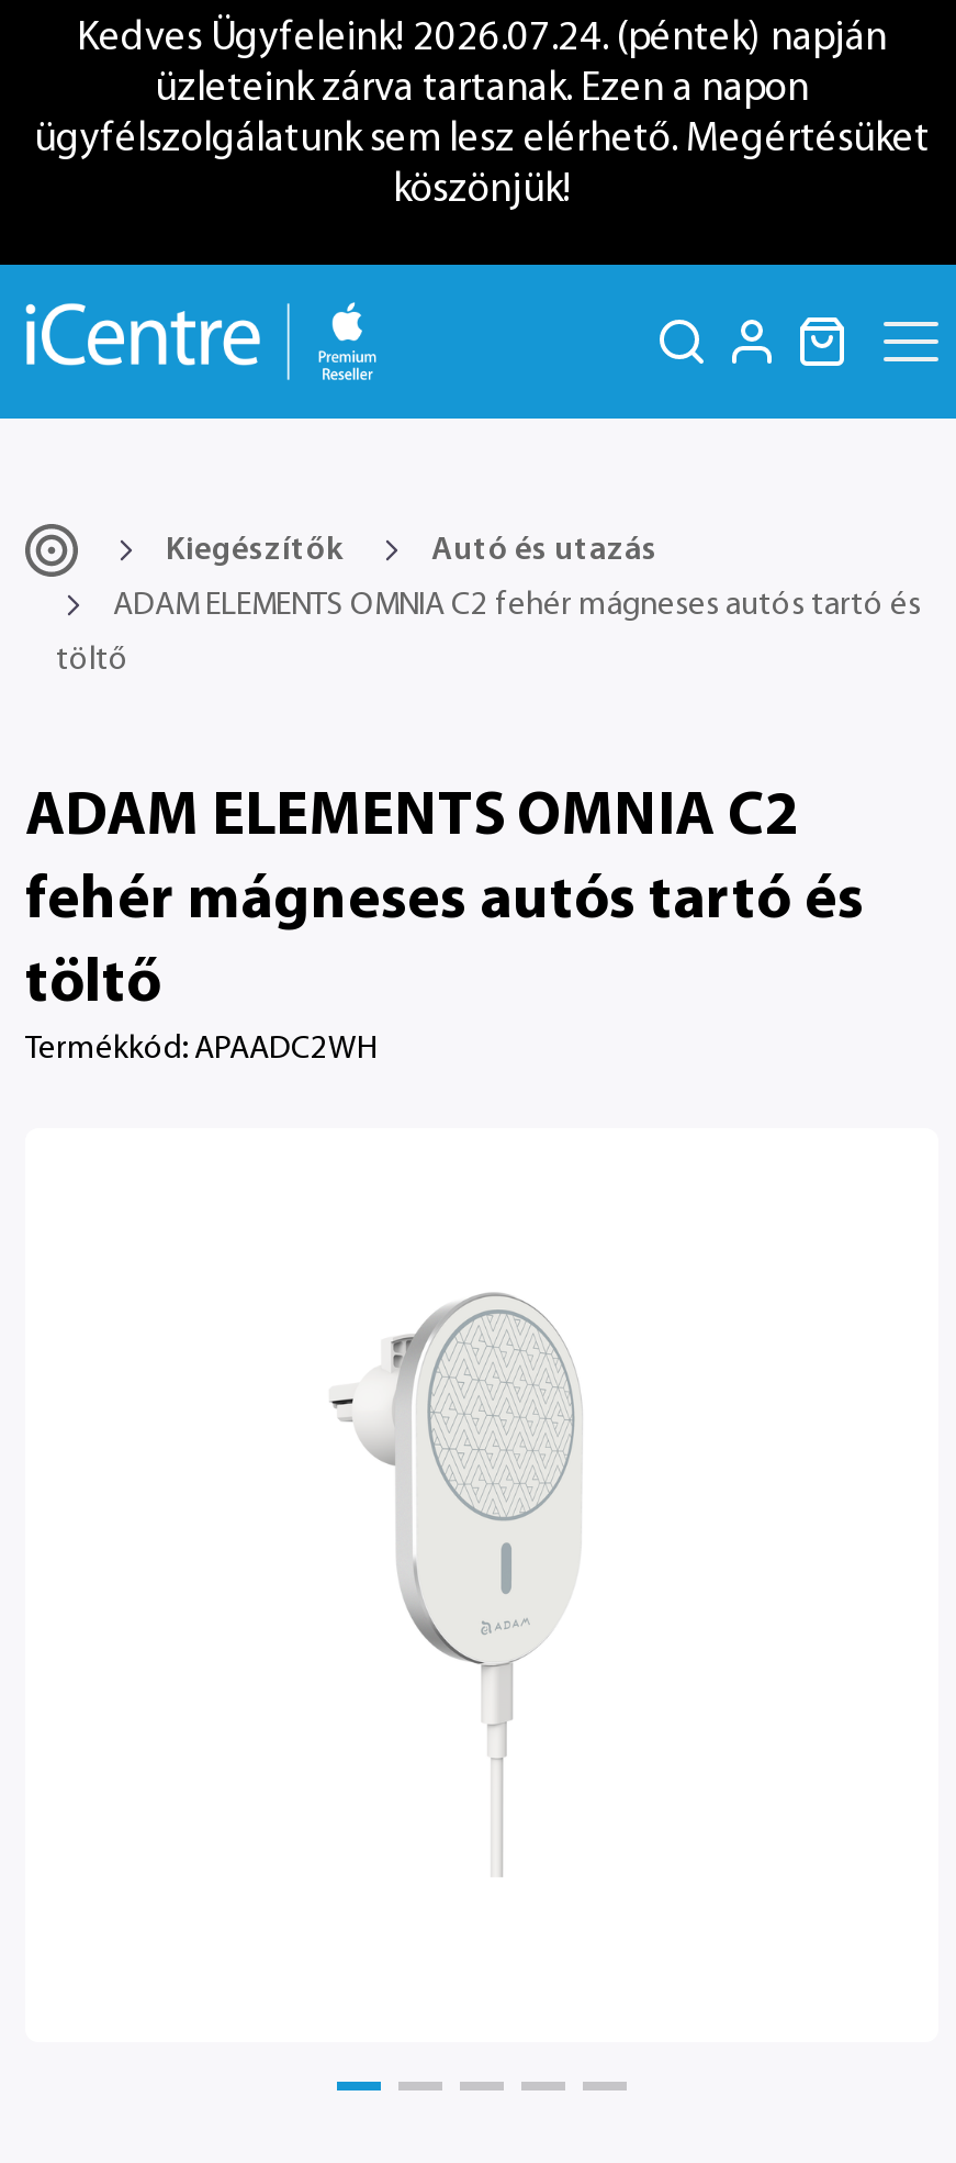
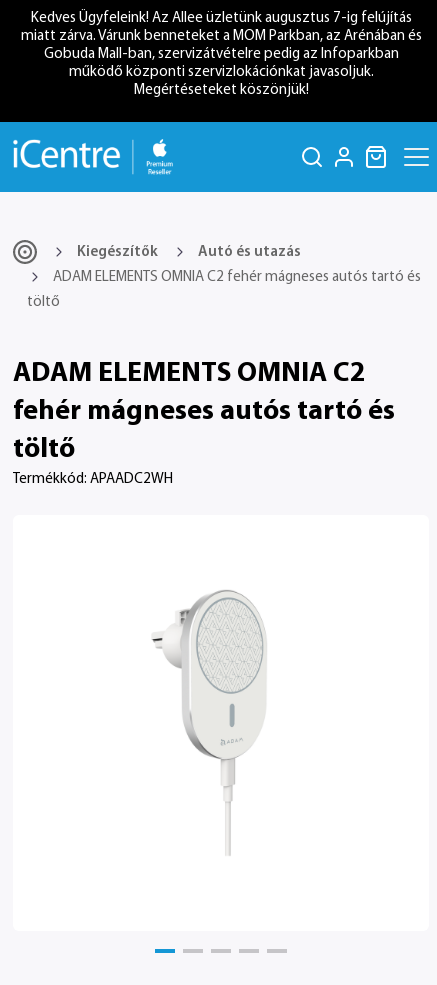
[34,19,930,212] Kedves Ügyfeleink! 2026.07.24. (péntek) napján | üzleteink zárva tartanak. Ezen a napon | ügyfélszolgálatunk sem lesz elérhető. Megértésüket | köszönjük! -> [20,11,421,98] Kedves Ügyfeleink! Az Allee üzletünk augusztus 7-ig felújítás | miatt zárva. Várunk benneteket a MOM Parkban, az Arénában és | Gobuda Mall-ban, szervizátvételre pedig az Infoparkban | működő központi szervizlokációnkat javasoljuk. | Megértéseteket köszönjük!

